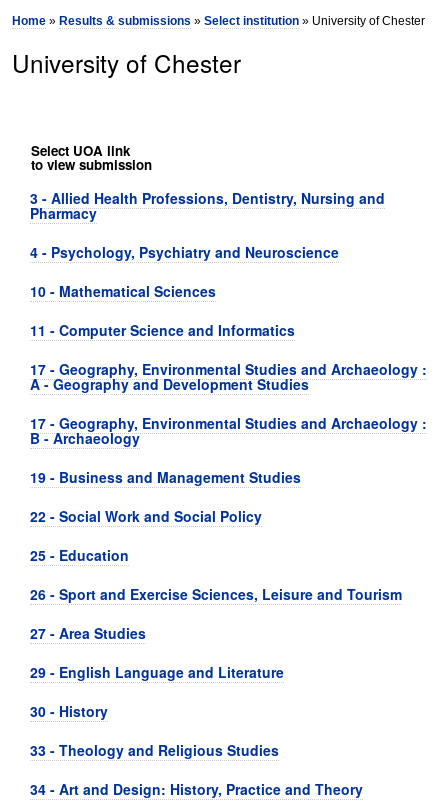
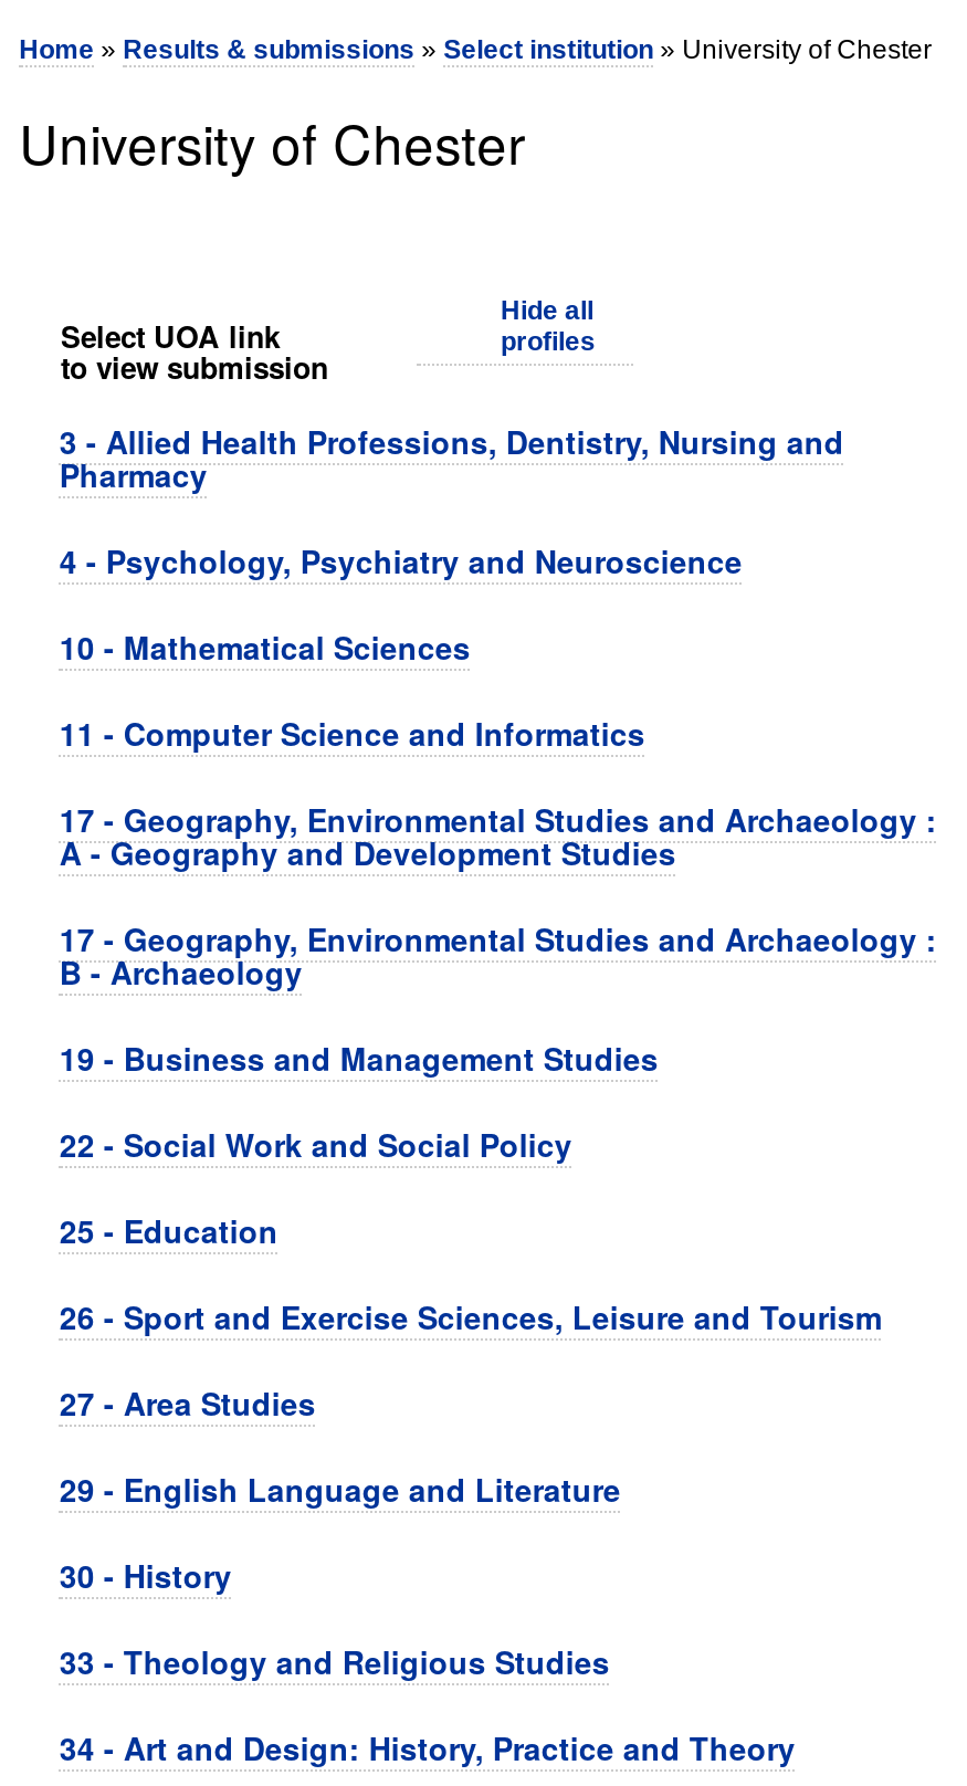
none -> [501,295,596,357] Hide all | profiles

